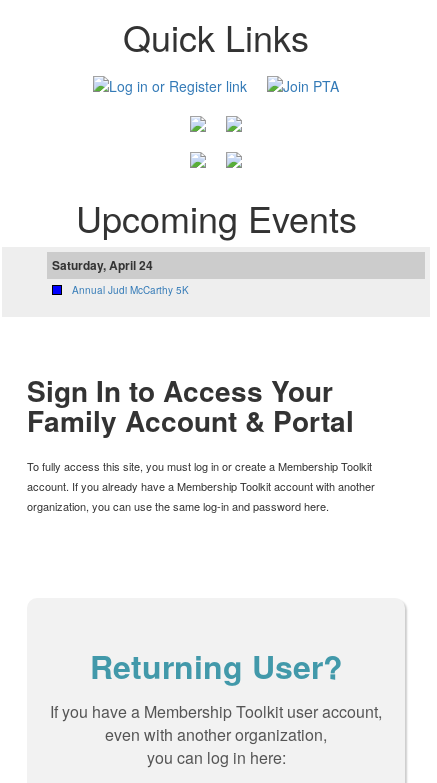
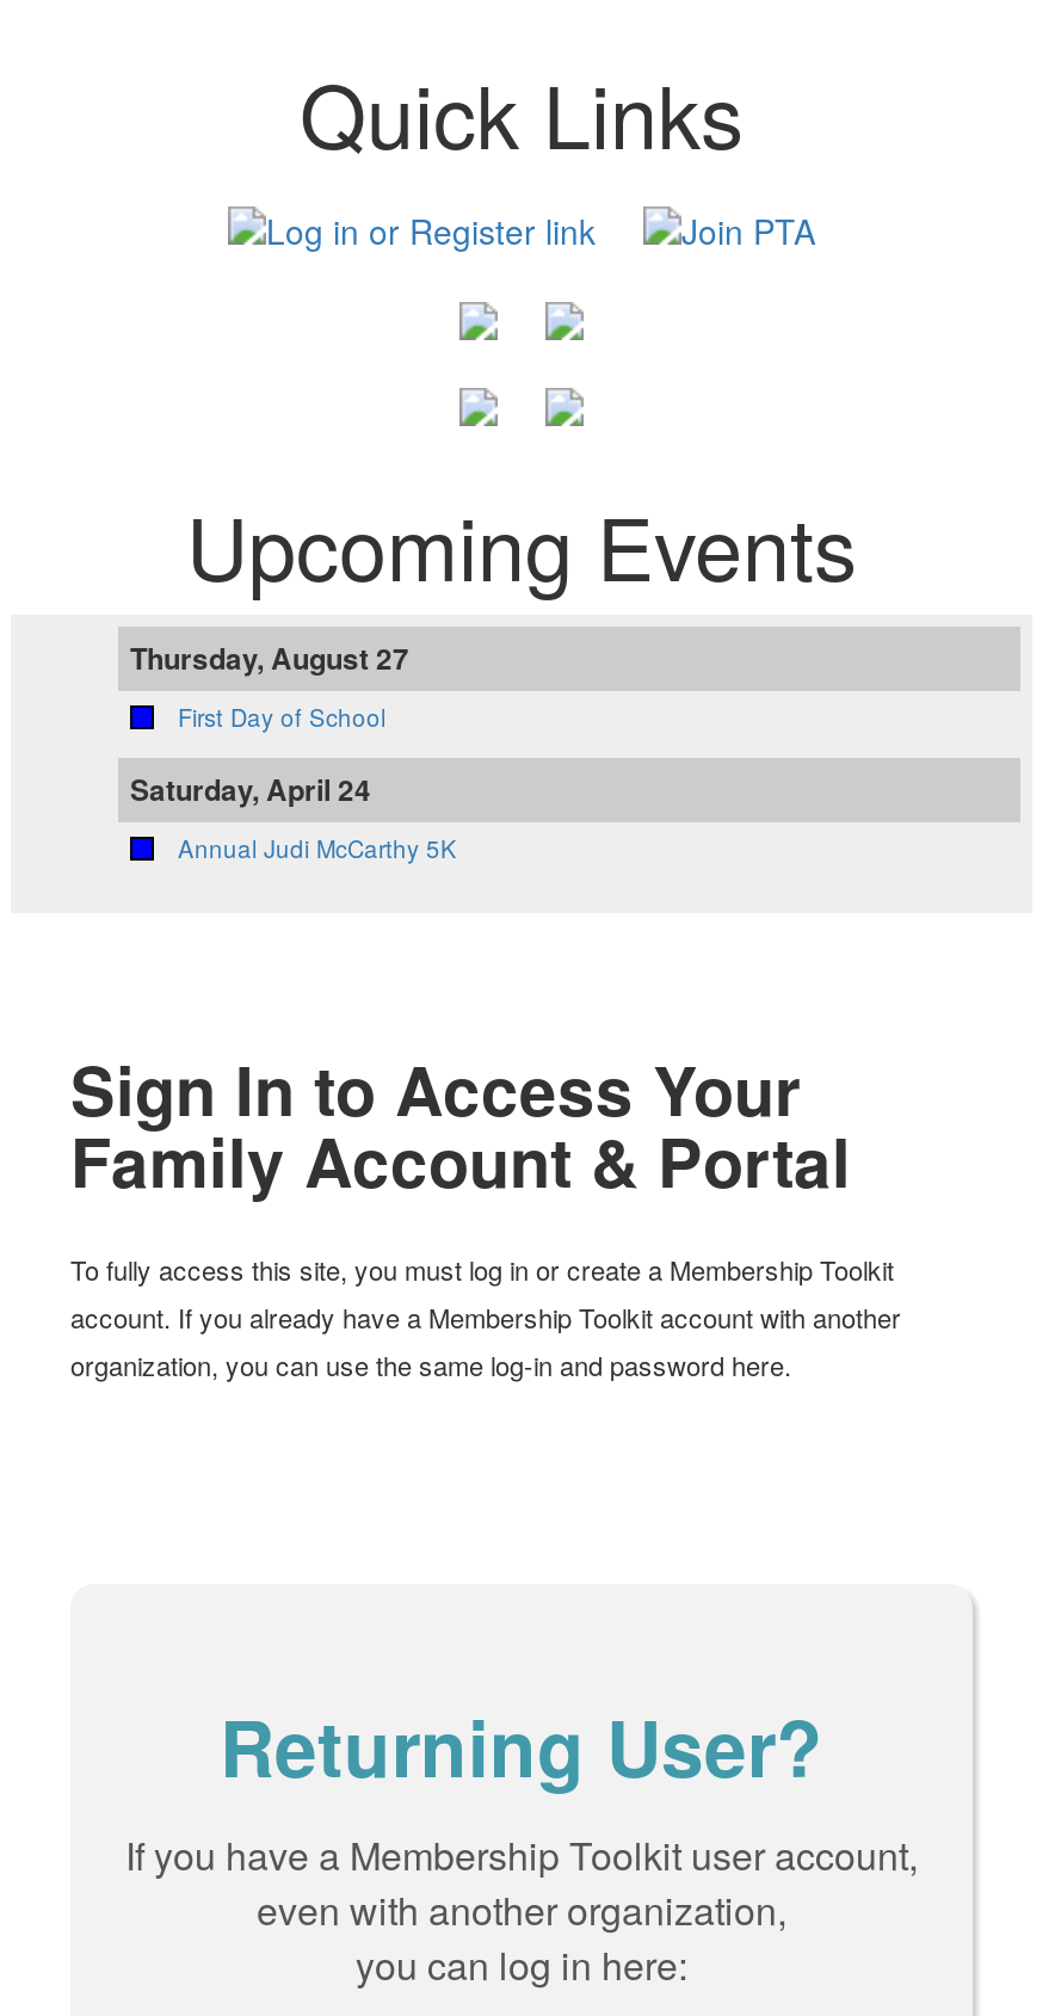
none -> [130,637,409,735] Thursday, August 27 | First Day of School

